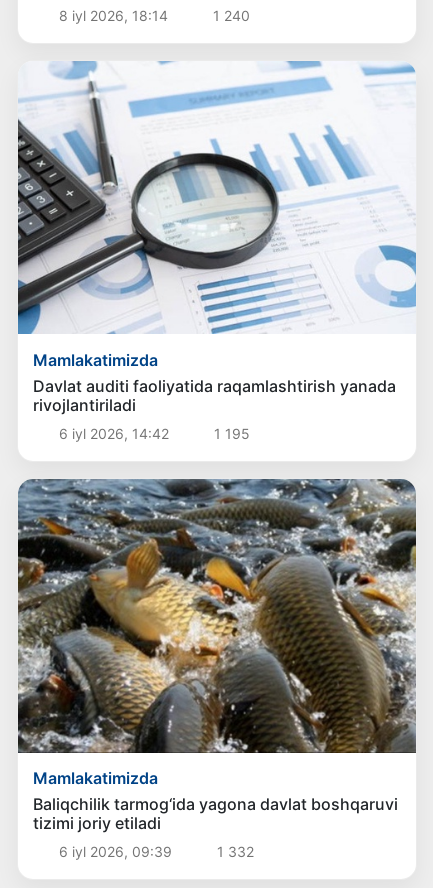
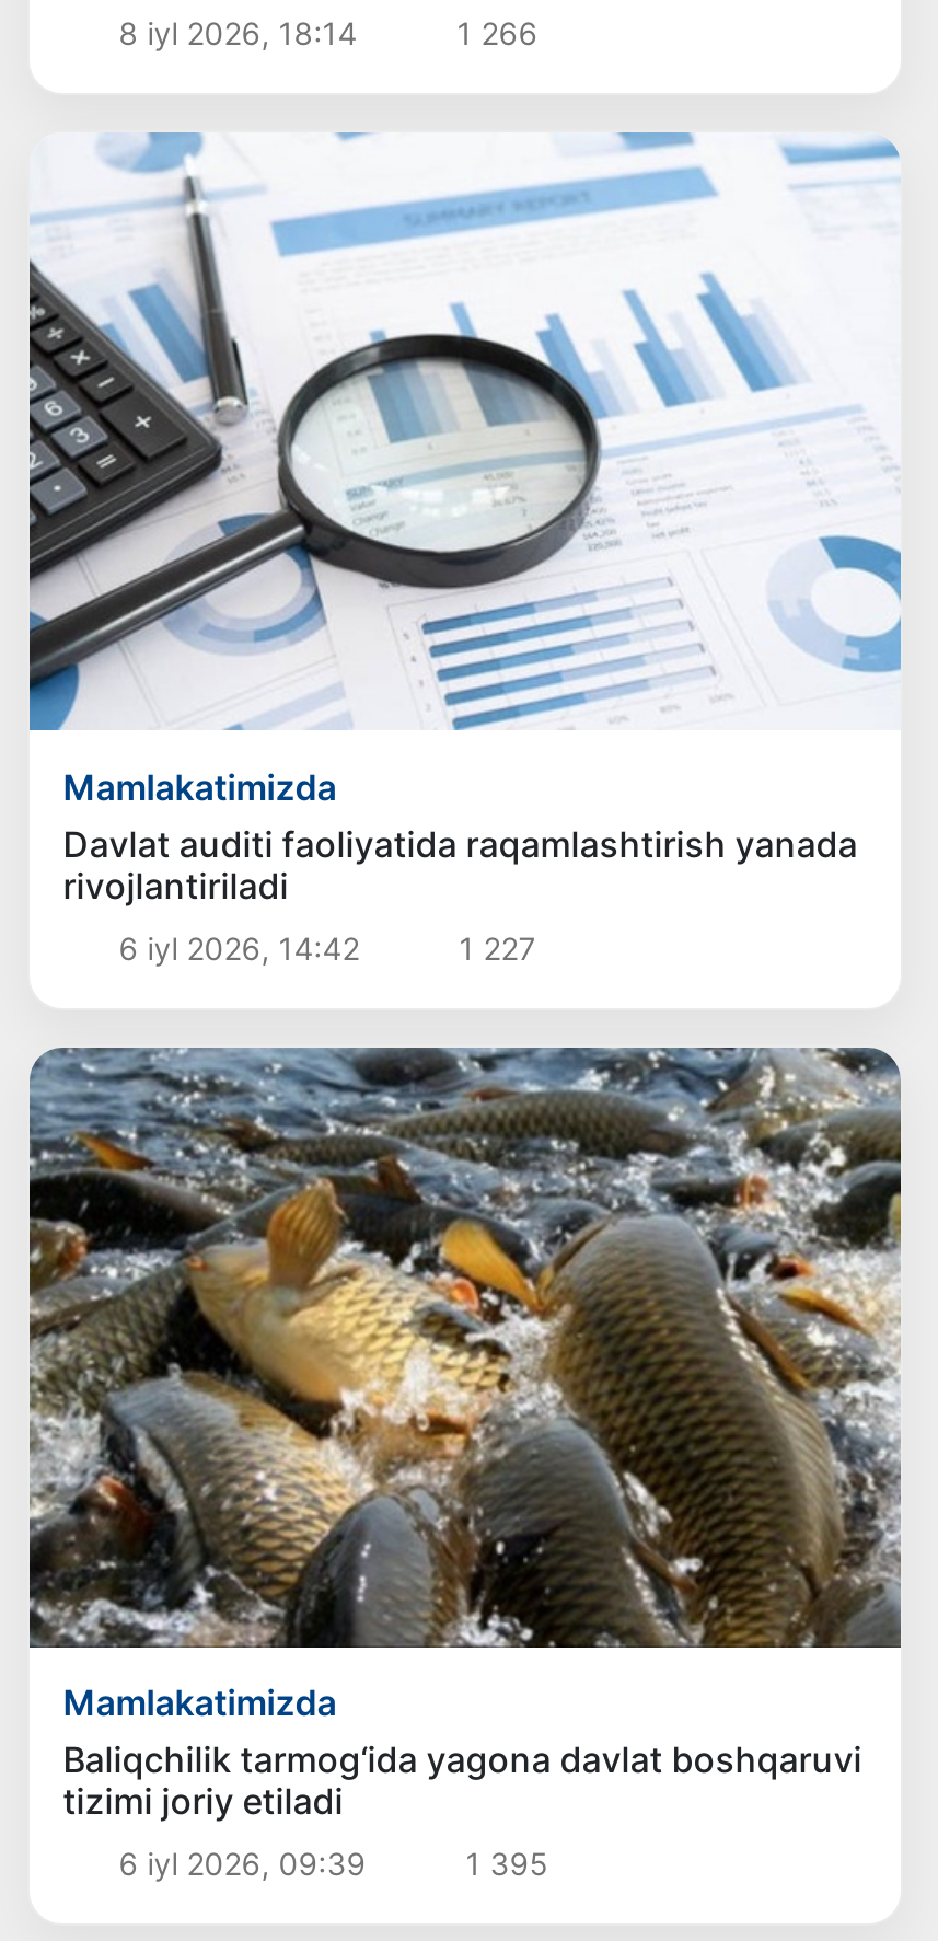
[209,7,250,24] 1 240 -> [448,14,538,51] 1 266
[210,425,250,442] 1 195 -> [450,930,536,967] 1 227
[213,843,254,860] 1 332 -> [457,1845,549,1883] 1 395

